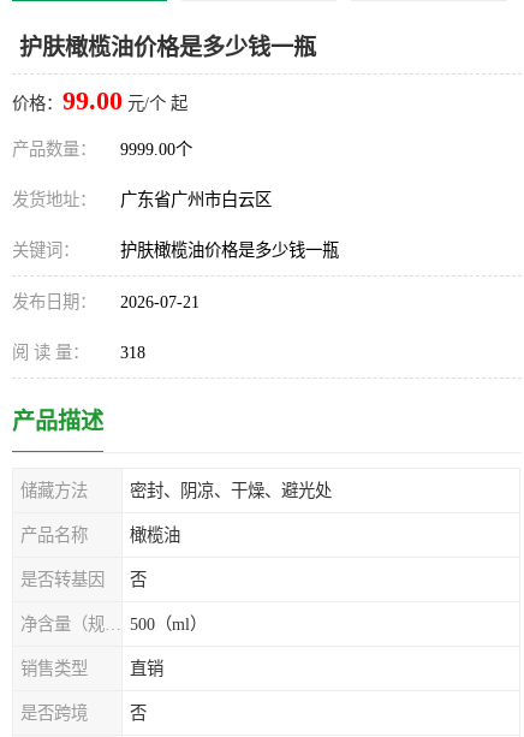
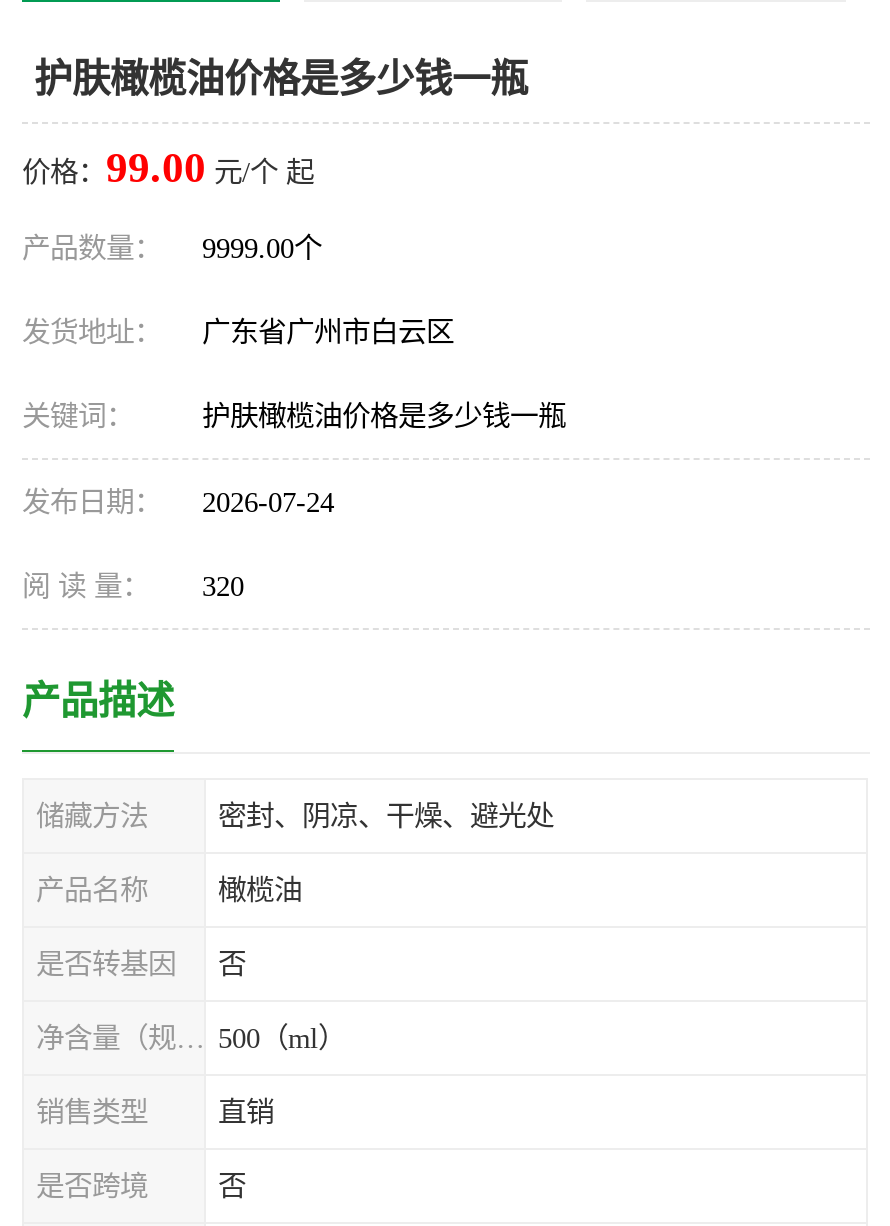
[12,292,200,311] 发布日期： 2026-07-21 -> [22,486,334,518] 发布日期： 2026-07-24
[12,343,145,362] 阅 读 量： 318 -> [22,570,244,602] 阅 读 量： 320

